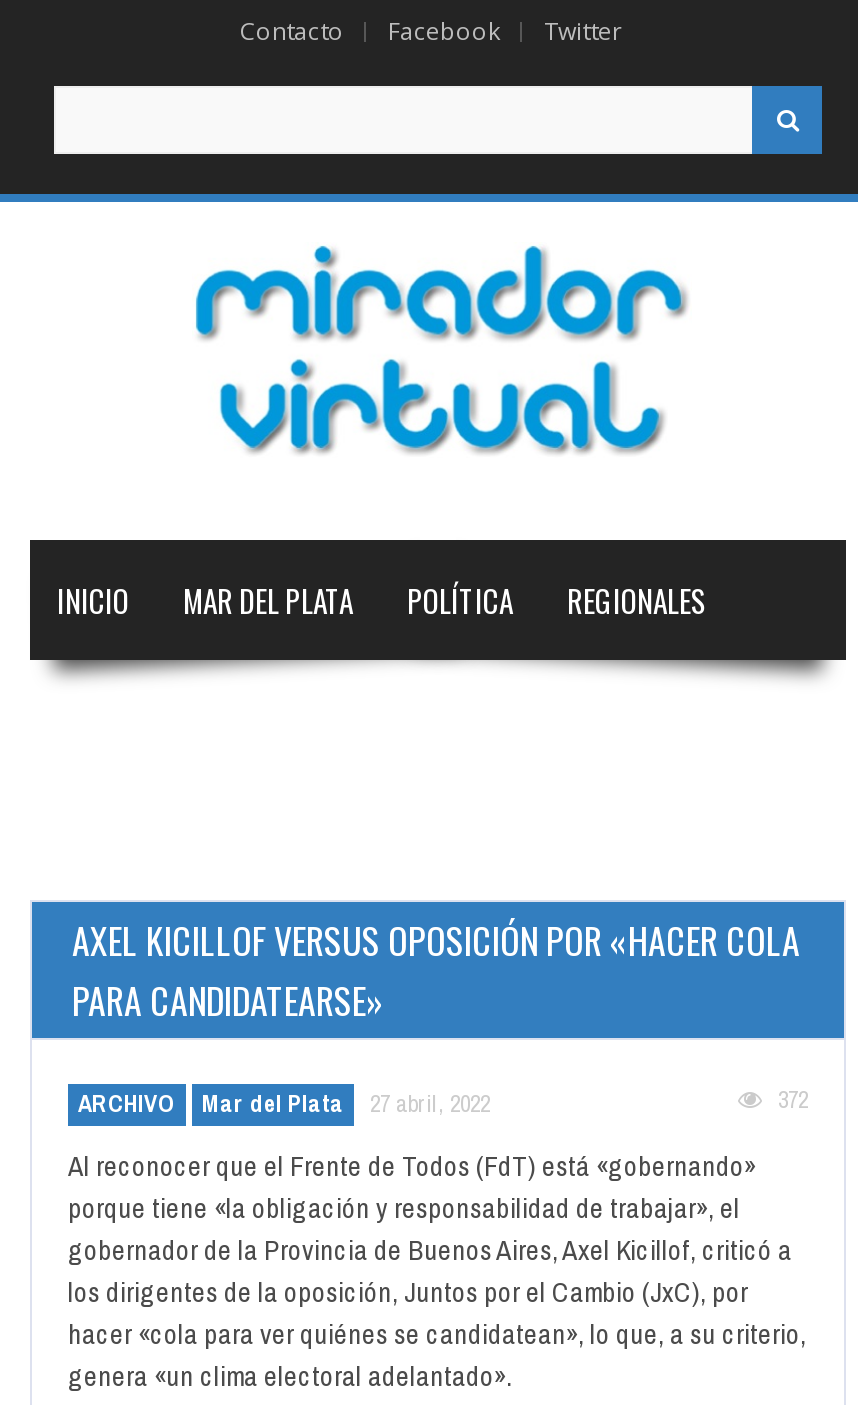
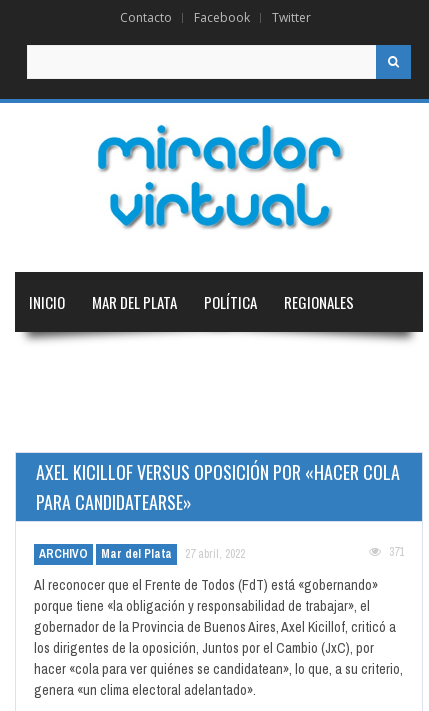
[772,1084,808,1116] 372 -> [386,544,404,560] 371

